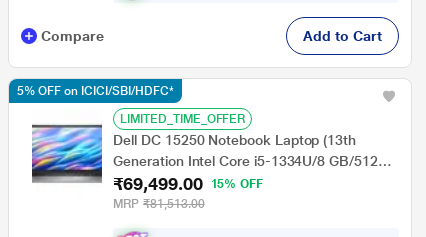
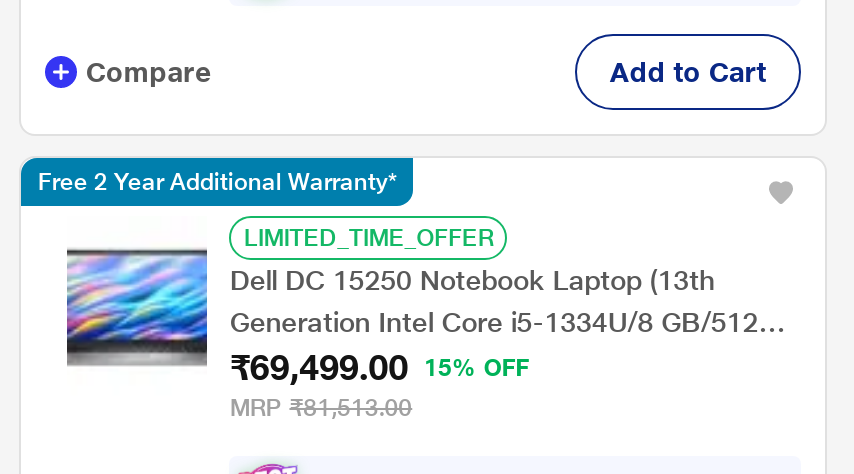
[17,84,174,98] 5% OFF on ICICI/SBI/HDFC* -> [38,168,398,196] Free 2 Year Additional Warranty*

